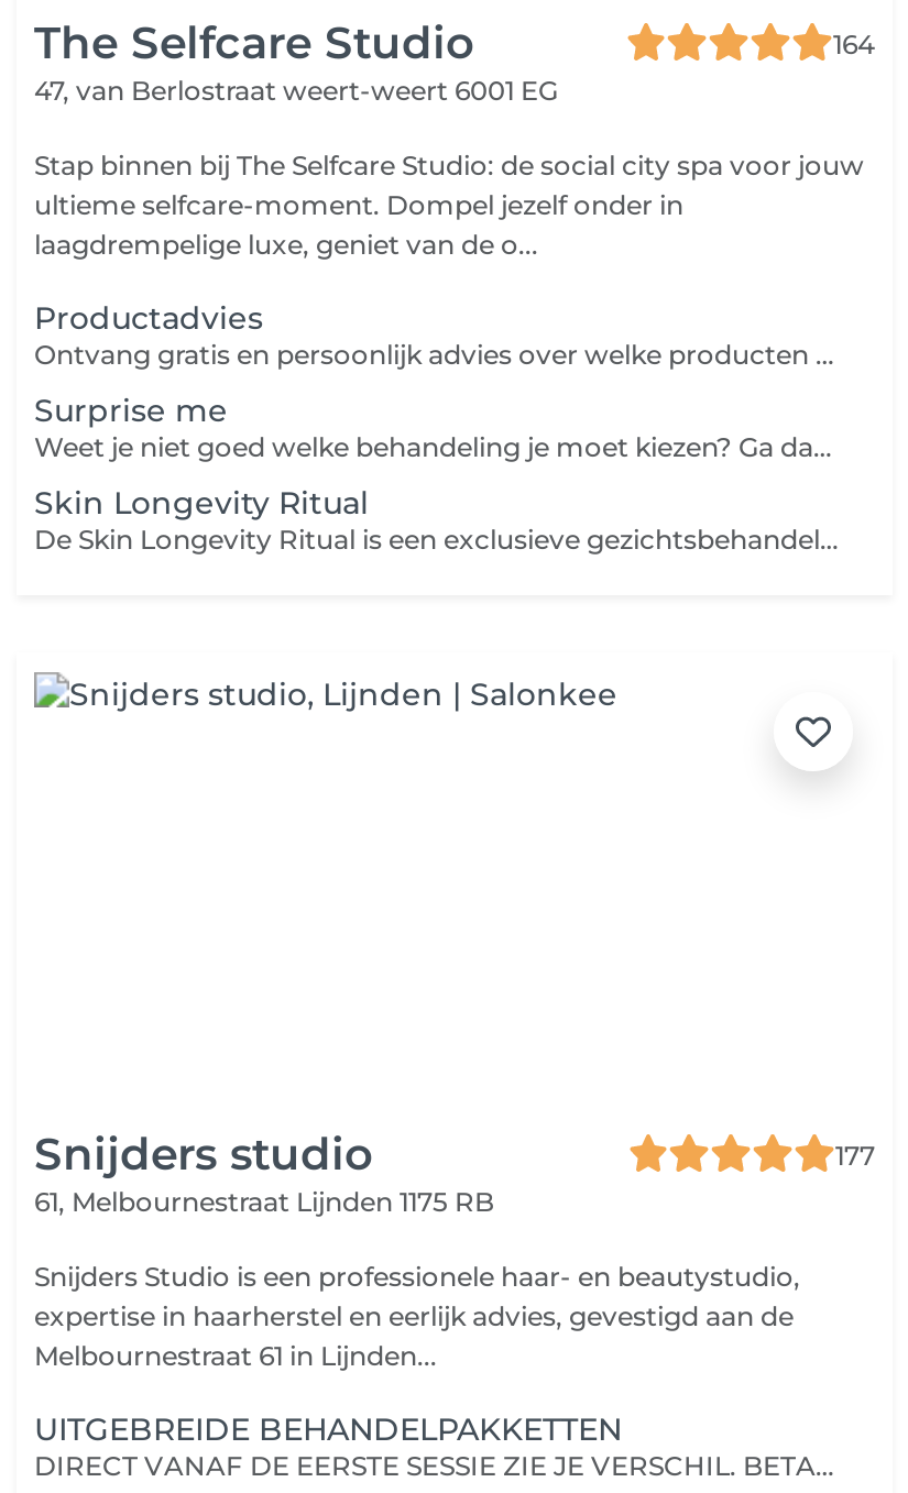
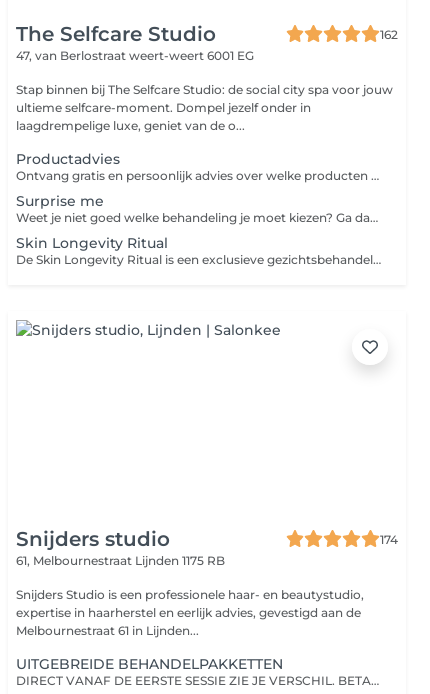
[833,28,875,61] 164 -> [380,27,398,42] 162
[835,1139,875,1172] 177 -> [380,532,398,547] 174

